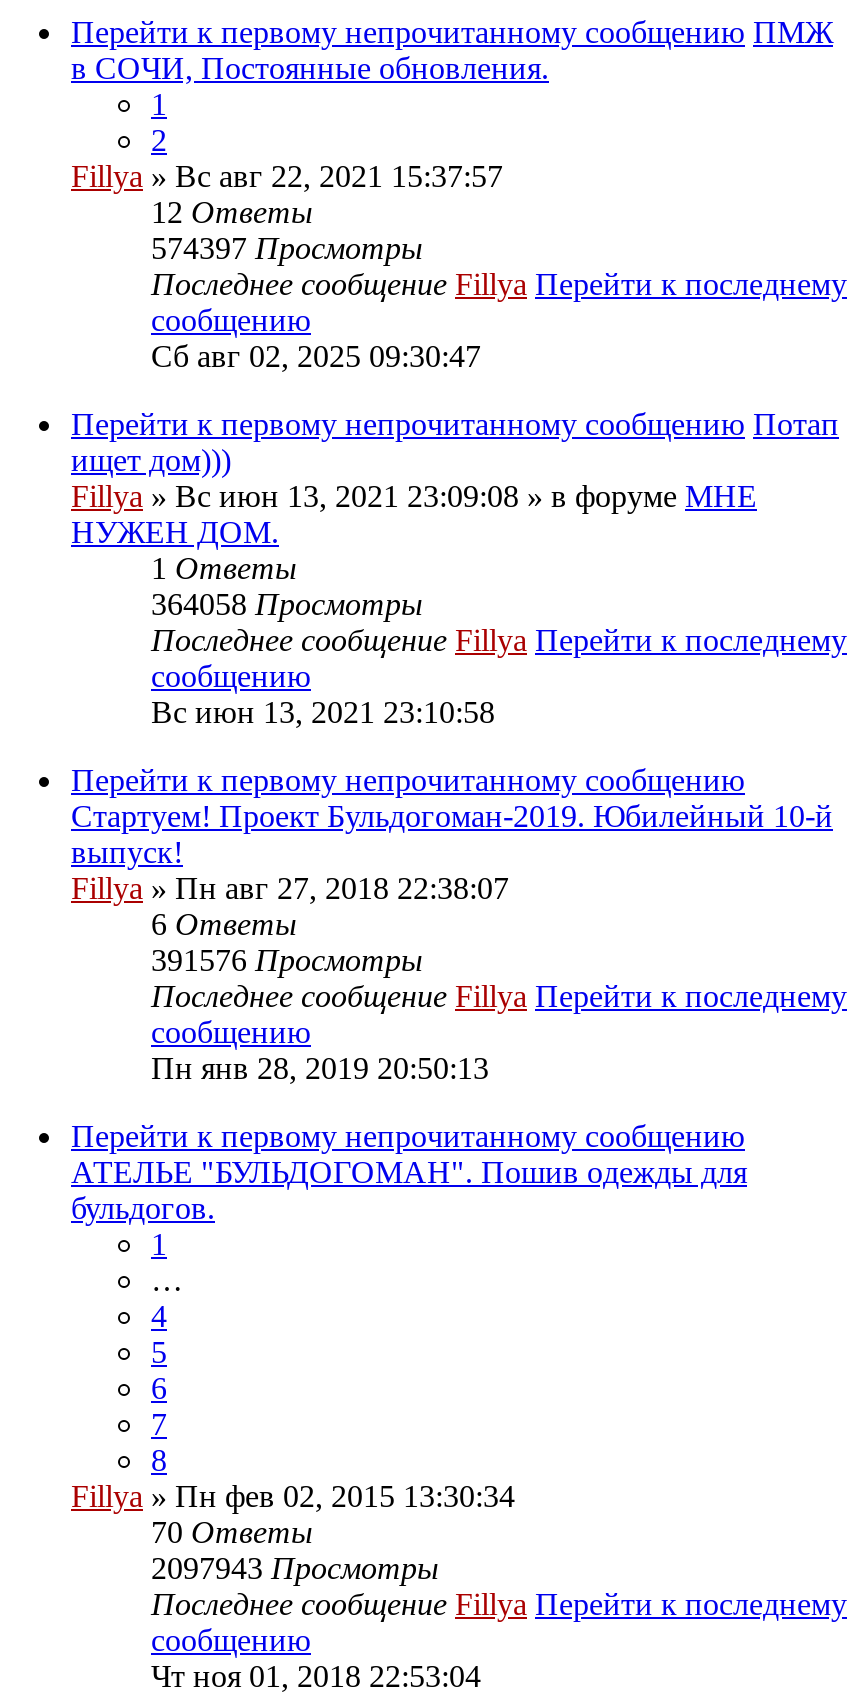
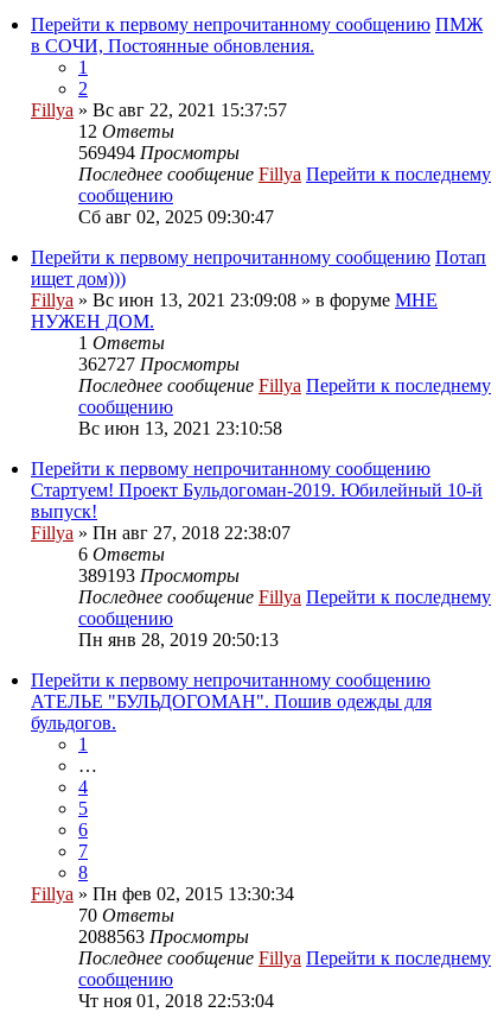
[151,231,423,265] 574397 Просмотры -> [78,142,240,163] 569494 Просмотры
[151,587,423,621] 364058 Просмотры -> [78,354,240,374] 362727 Просмотры
[151,943,423,977] 391576 Просмотры -> [78,565,240,585] 389193 Просмотры
[151,1551,439,1585] 2097943 Просмотры -> [78,926,249,946] 2088563 Просмотры

